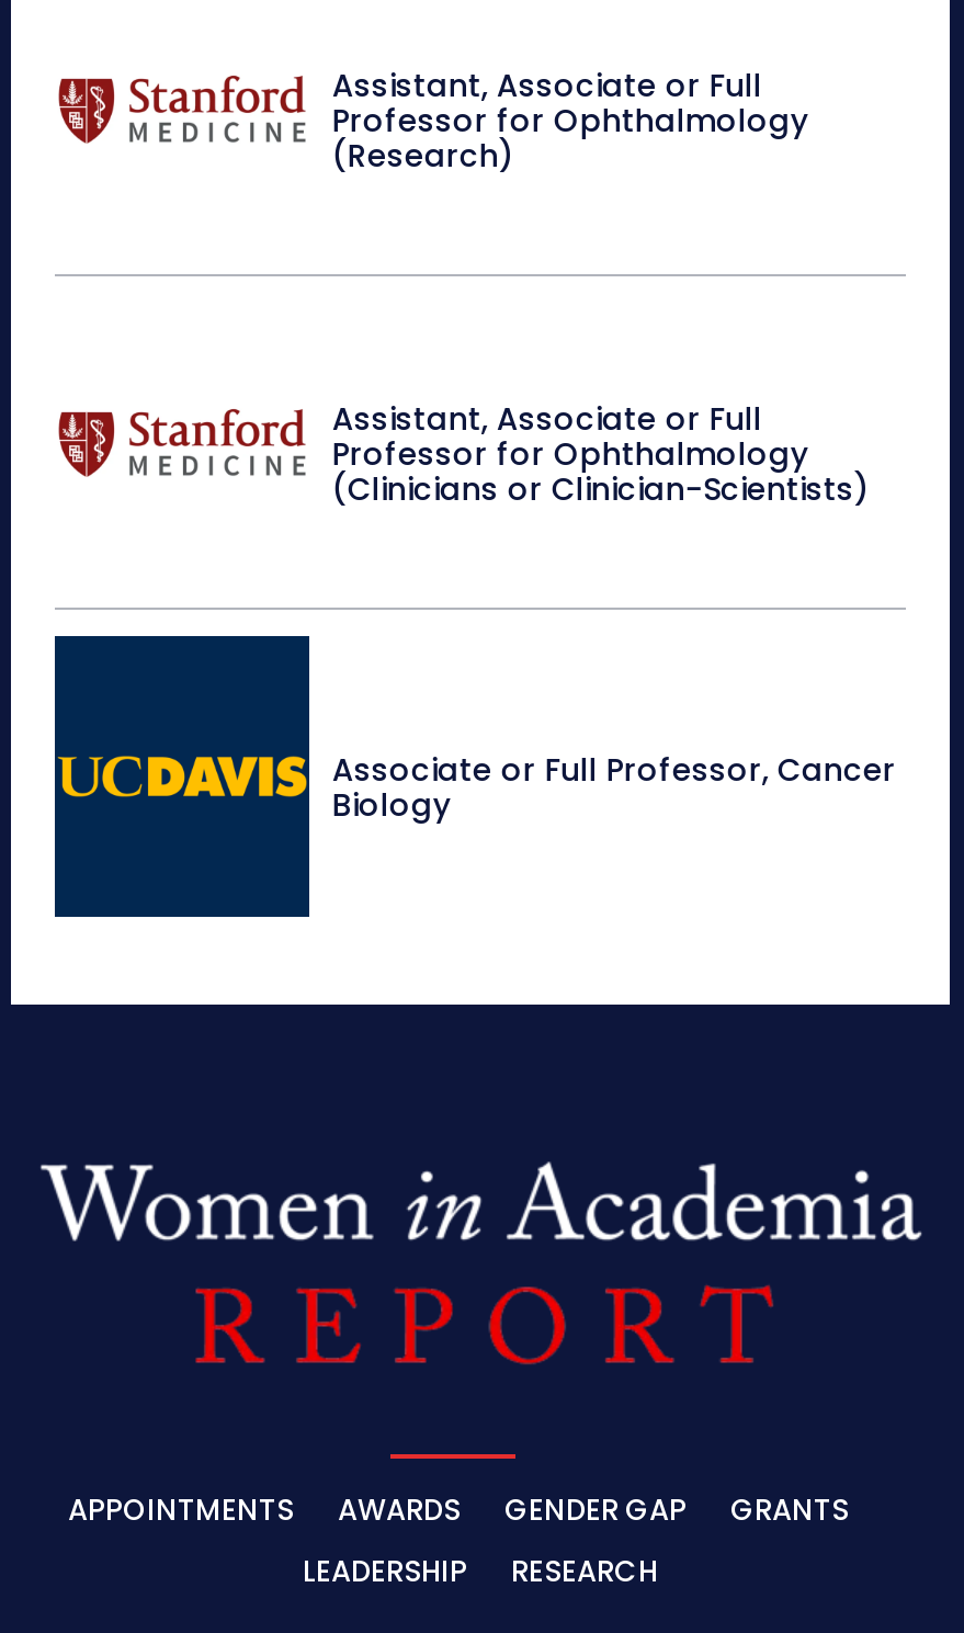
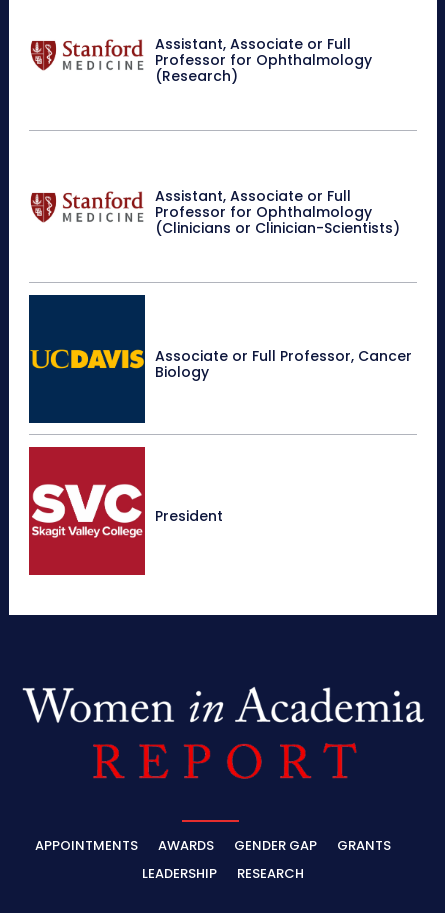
none -> [28,446,223,576] [image] | President

